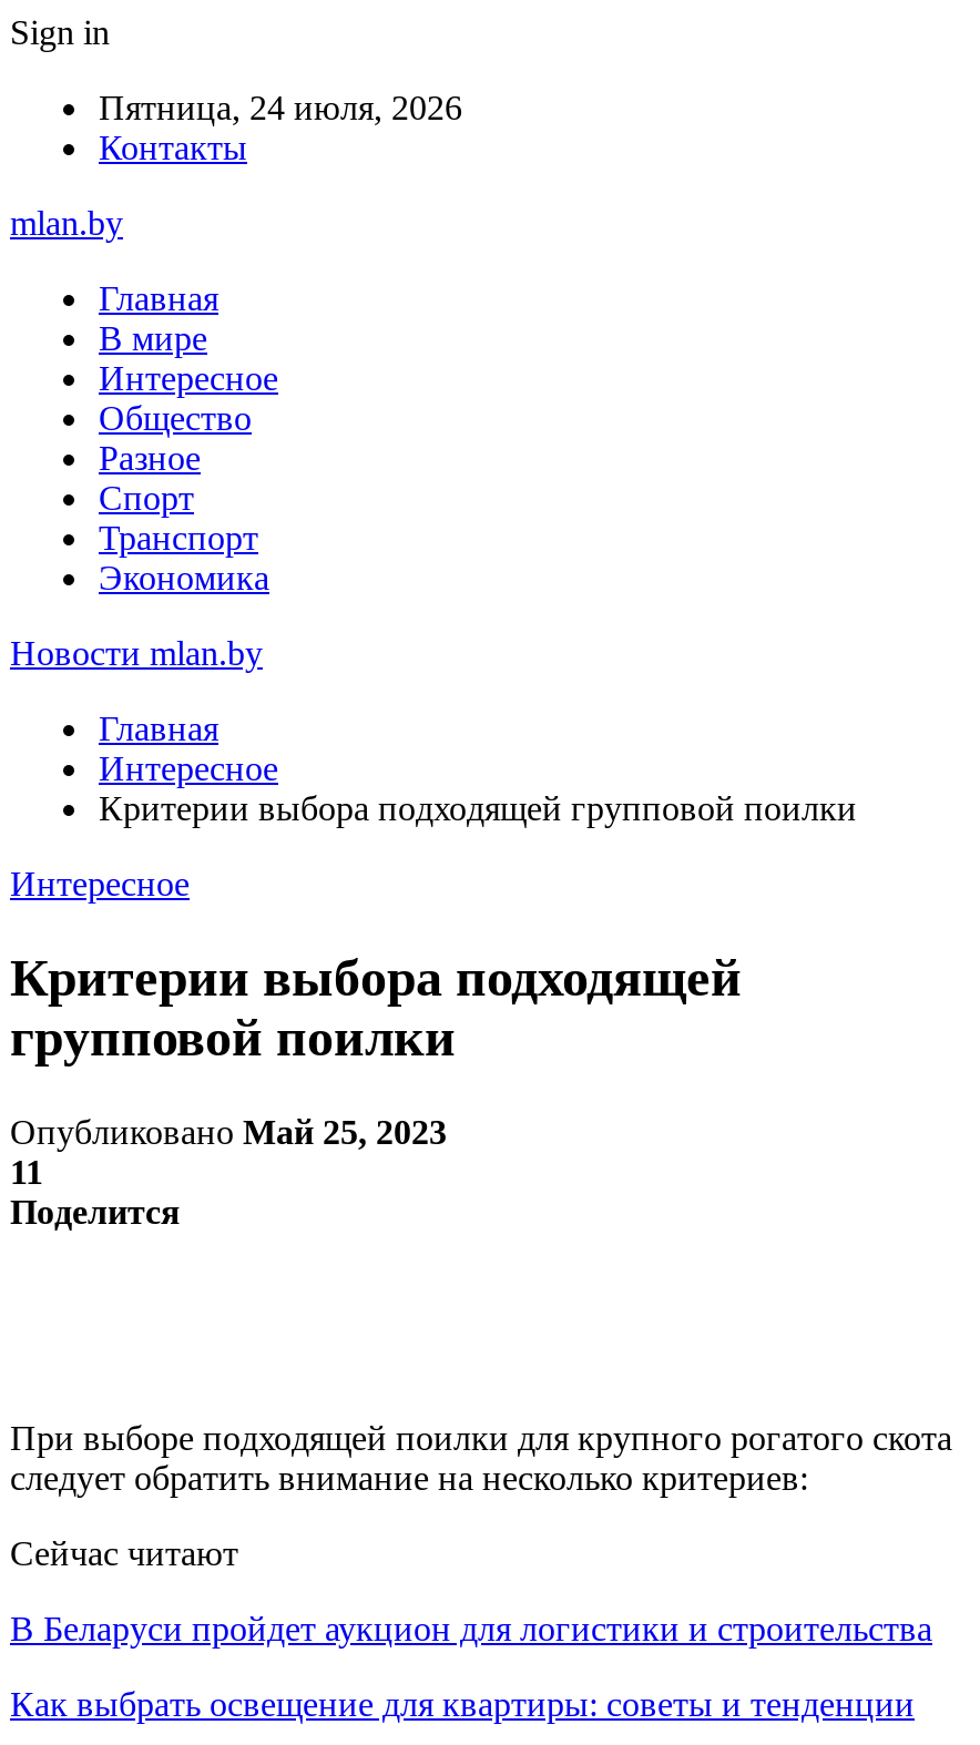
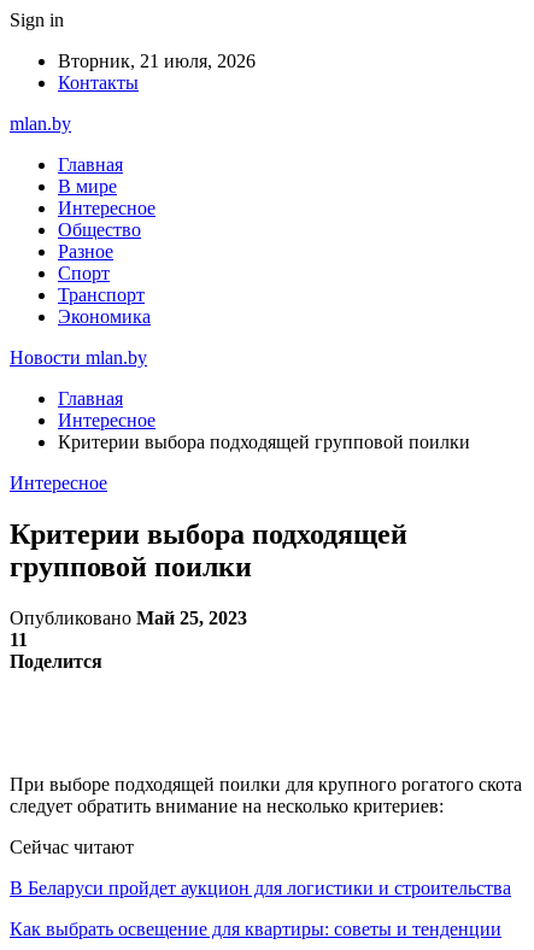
[99,89,462,126] Пятница, 24 июля, 2026 -> [58,51,256,71] Вторник, 21 июля, 2026

